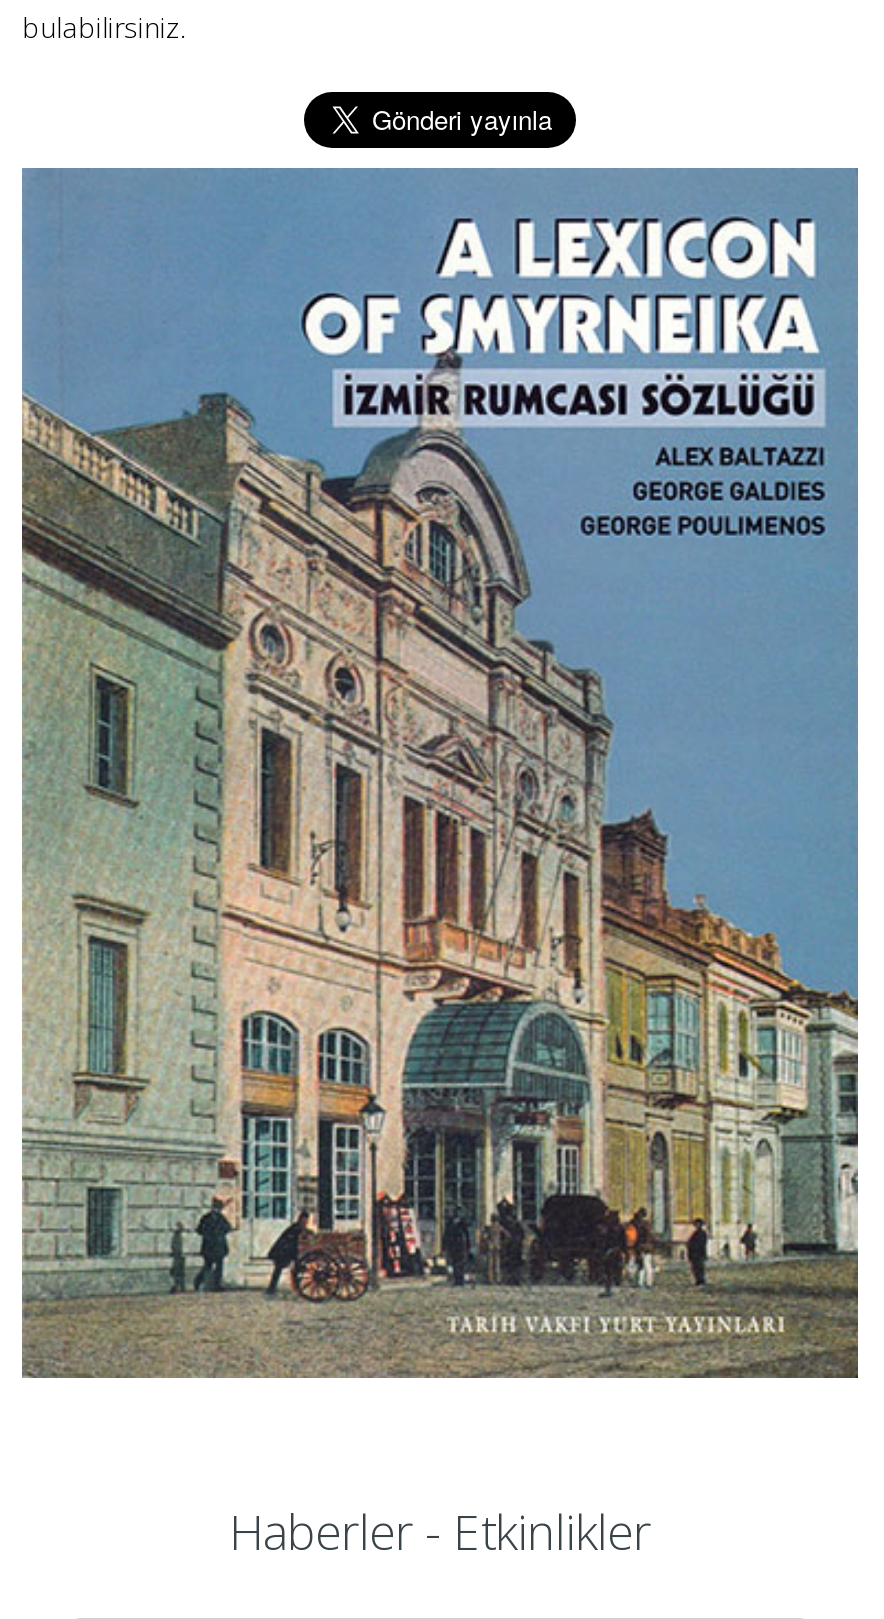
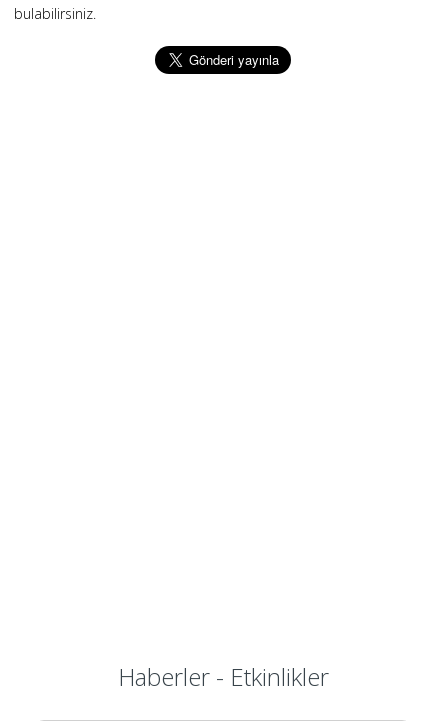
[20,166,860,1382] [image] -> none

